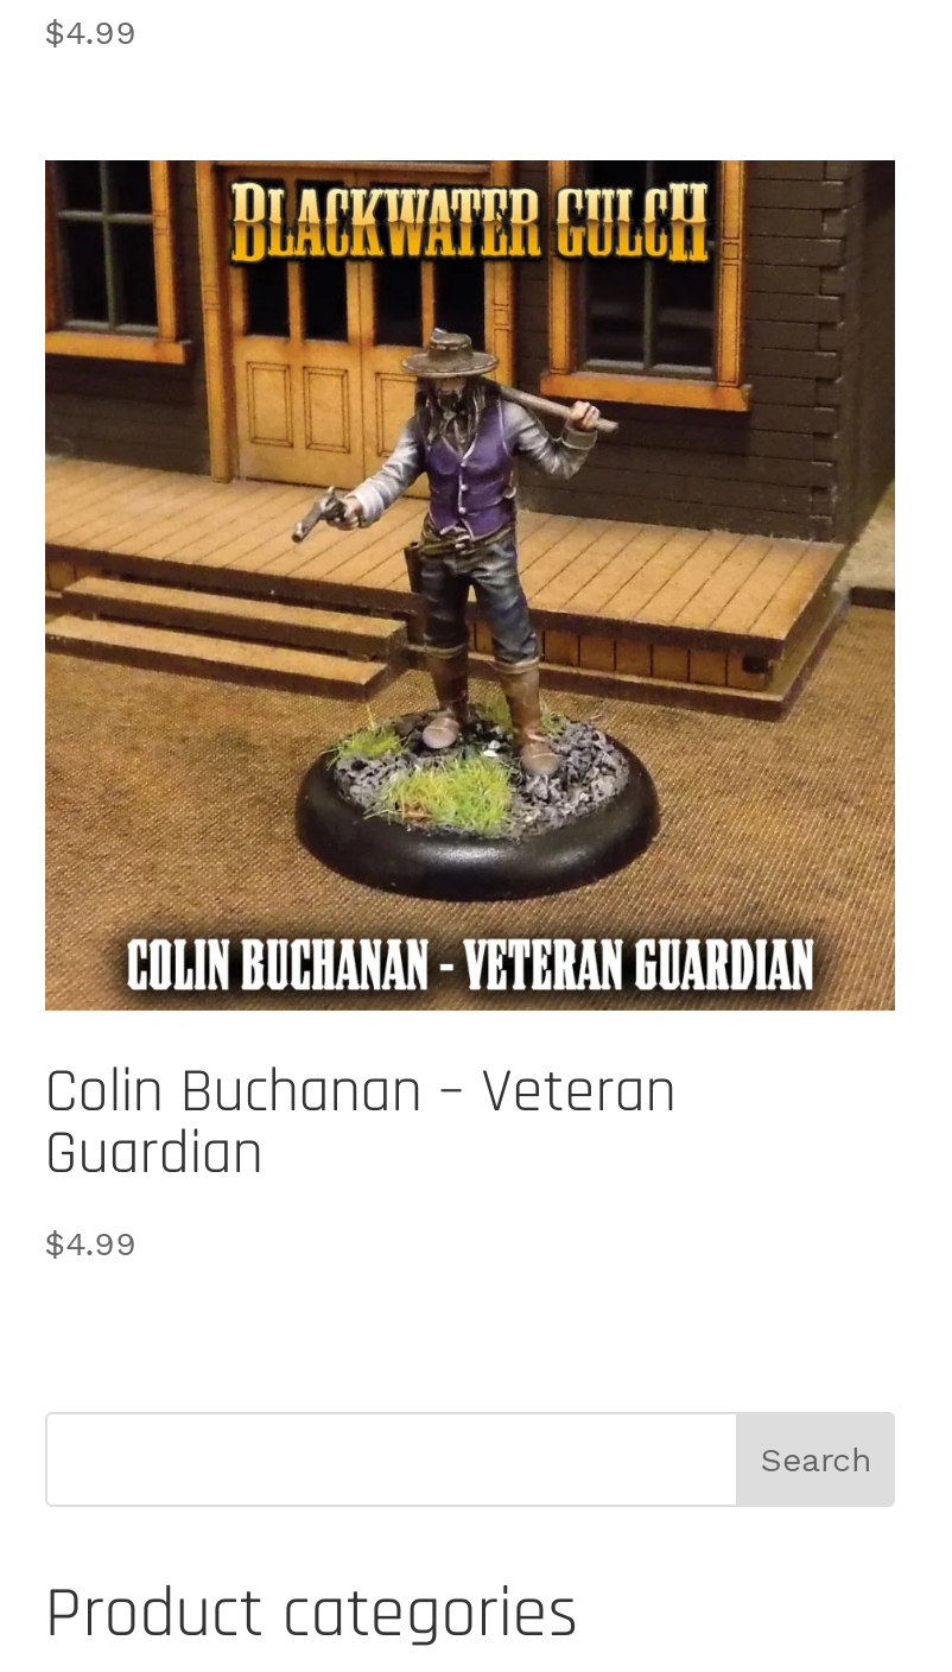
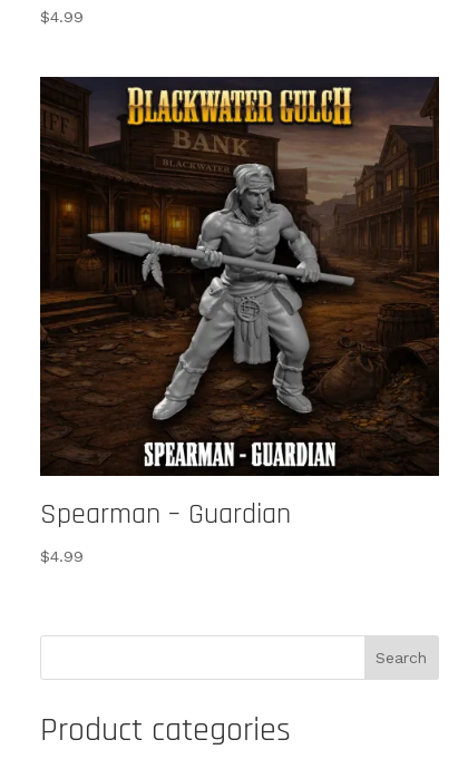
[43,158,897,1193] [image] | Colin Buchanan – Veteran | Guardian -> [39,76,440,533] [image] | Spearman – Guardian

